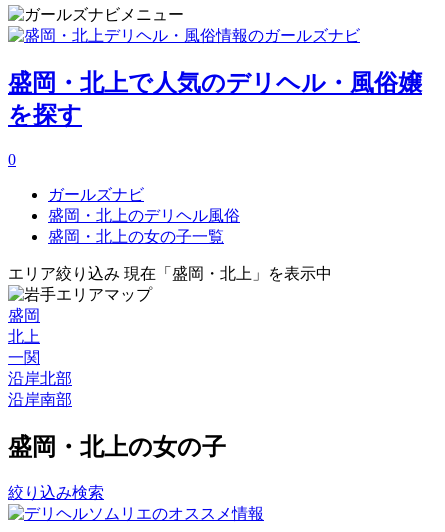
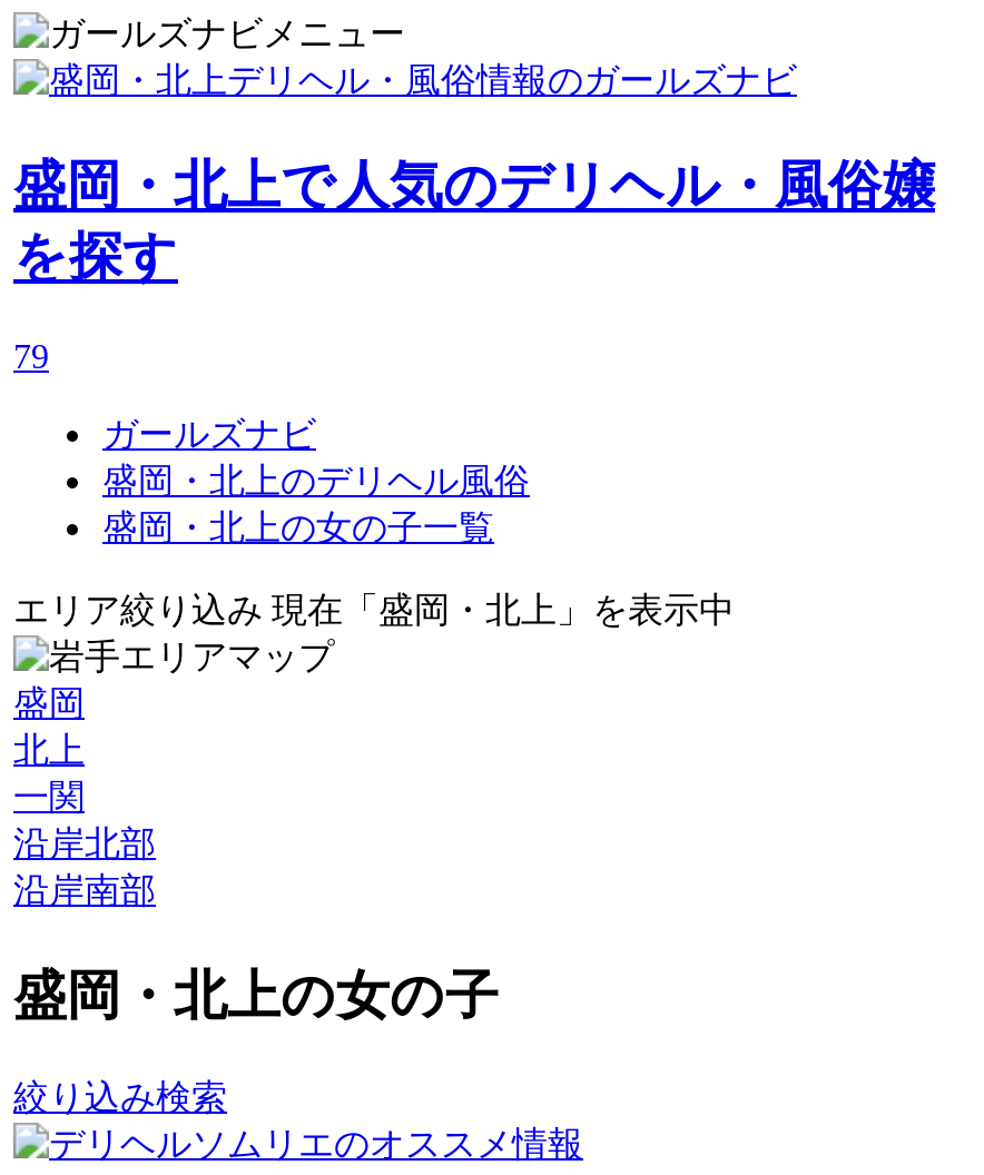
[8,151,16,168] 0 -> [13,337,49,375] 79

